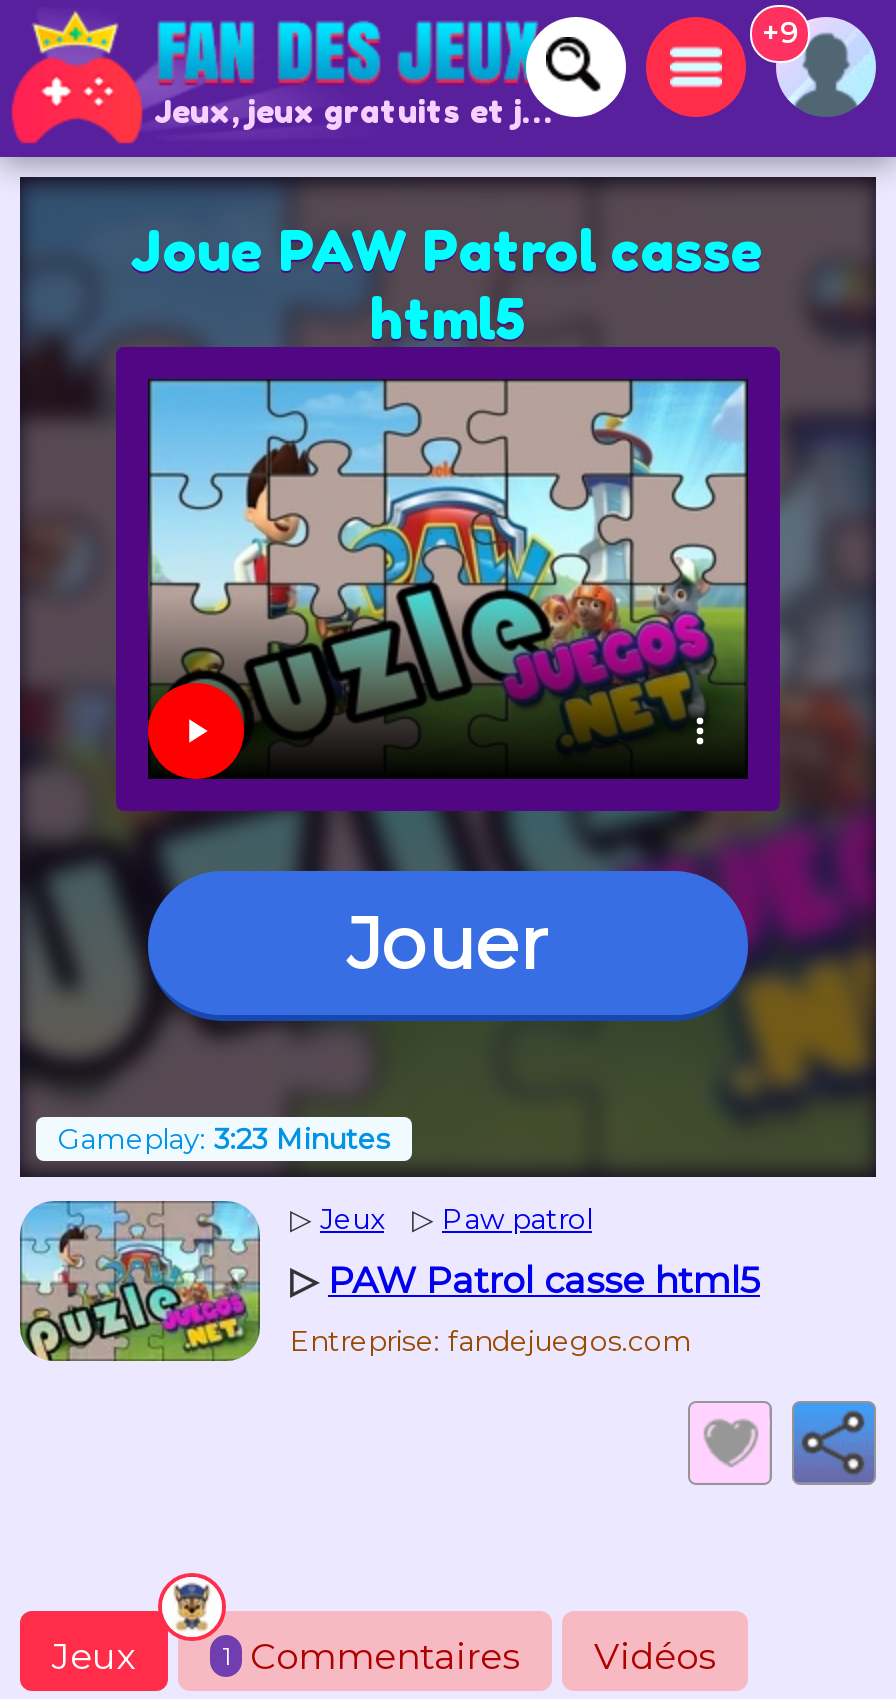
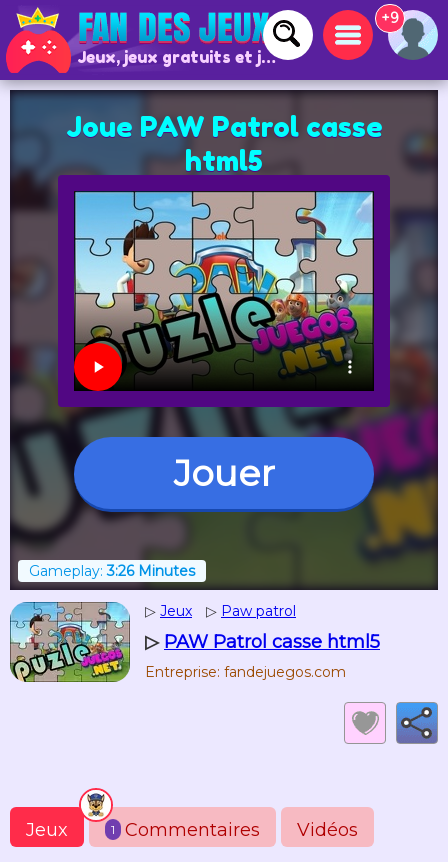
[58,1121,390,1157] Gameplay: 3:23 Minutes -> [29,562,195,580] Gameplay: 3:26 Minutes

